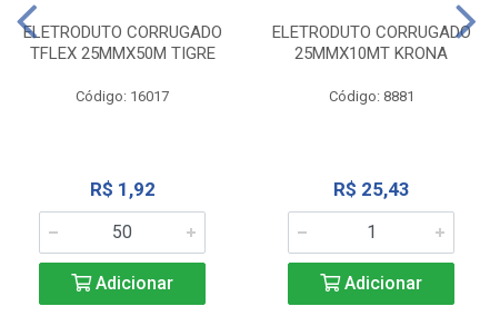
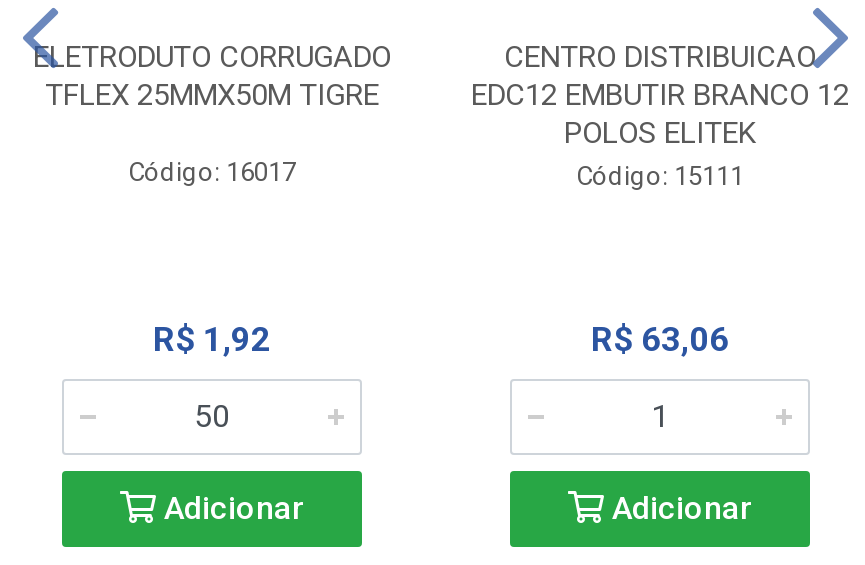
[272,22,471,104] ELETRODUTO CORRUGADO | 25MMX10MT KRONA | Código: 8881 -> [471,38,849,190] CENTRO DISTRIBUICAO | EDC12 EMBUTIR BRANCO 12 | POLOS ELITEK | Código: 15111
[333,178,409,200] R$ 25,43 -> [591,318,729,358] R$ 63,06

